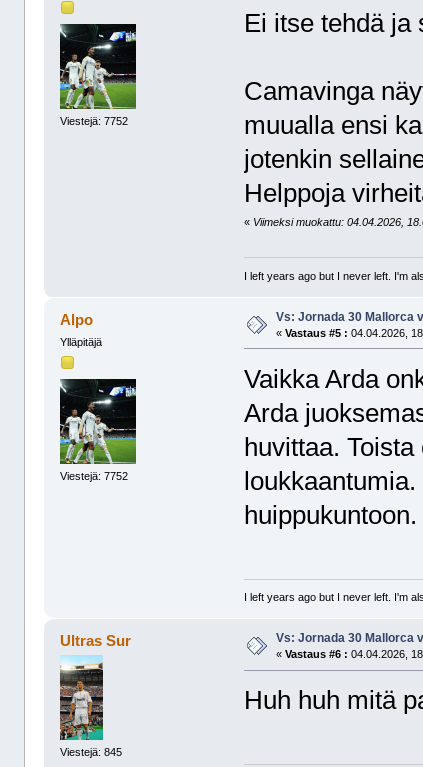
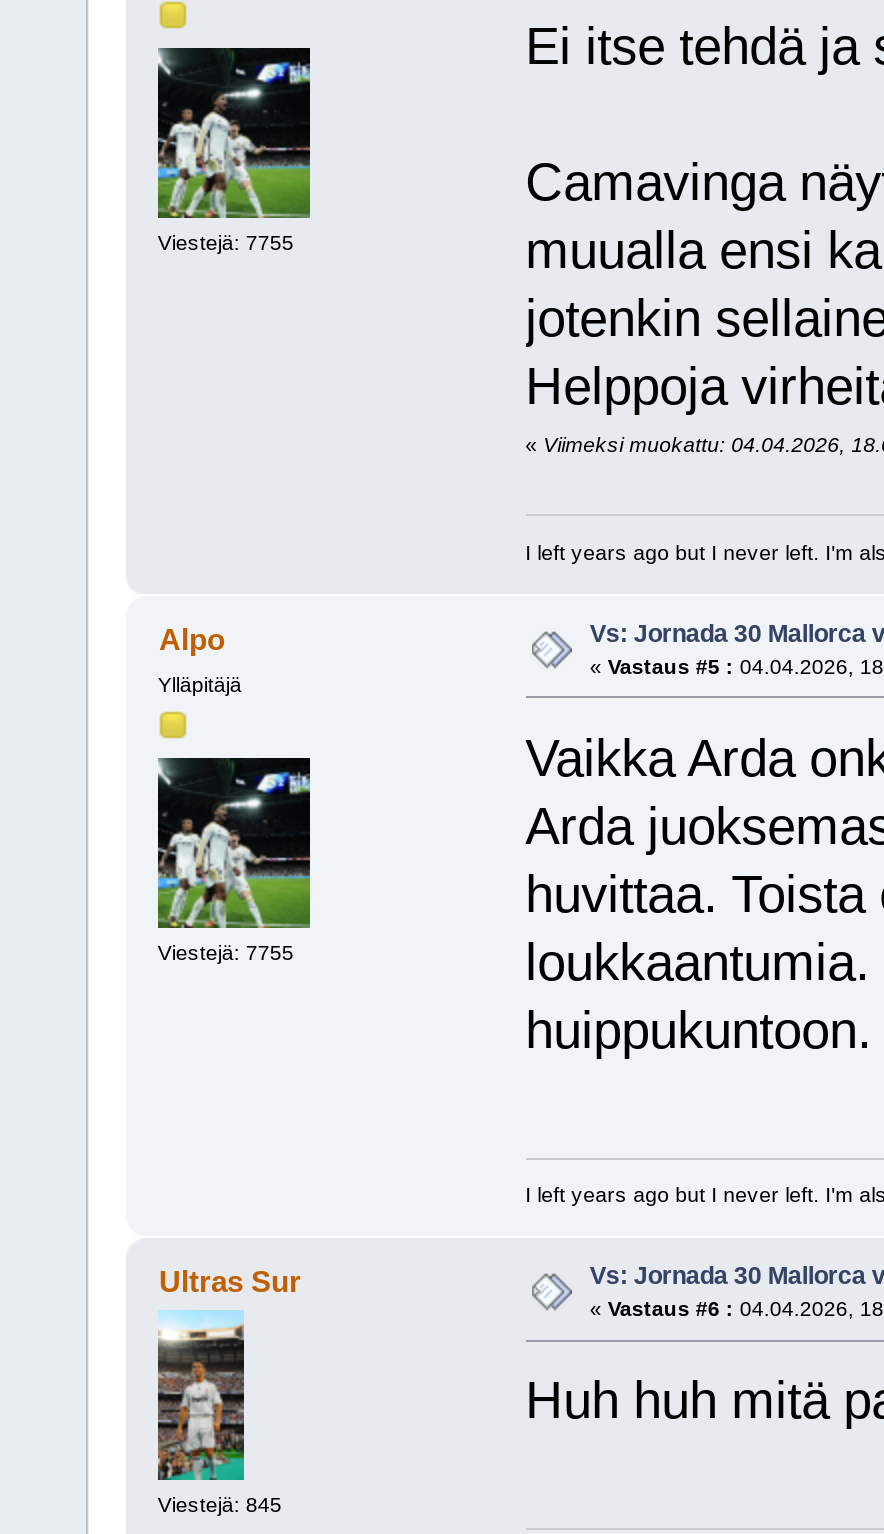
[60,115,128,127] Viestejä: 7752 -> [158,230,294,254] Viestejä: 7755
[60,470,128,482] Viestejä: 7752 -> [158,941,294,965] Viestejä: 7755

